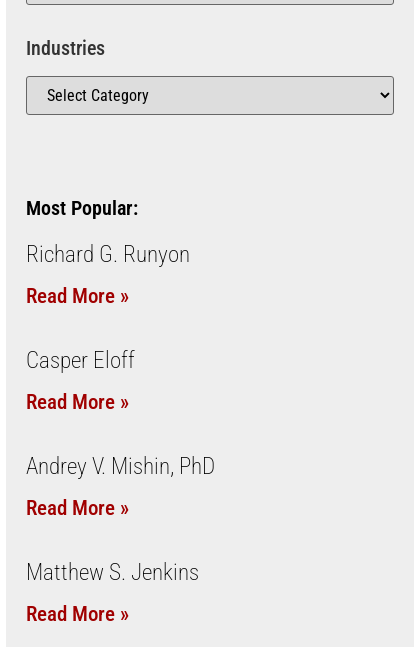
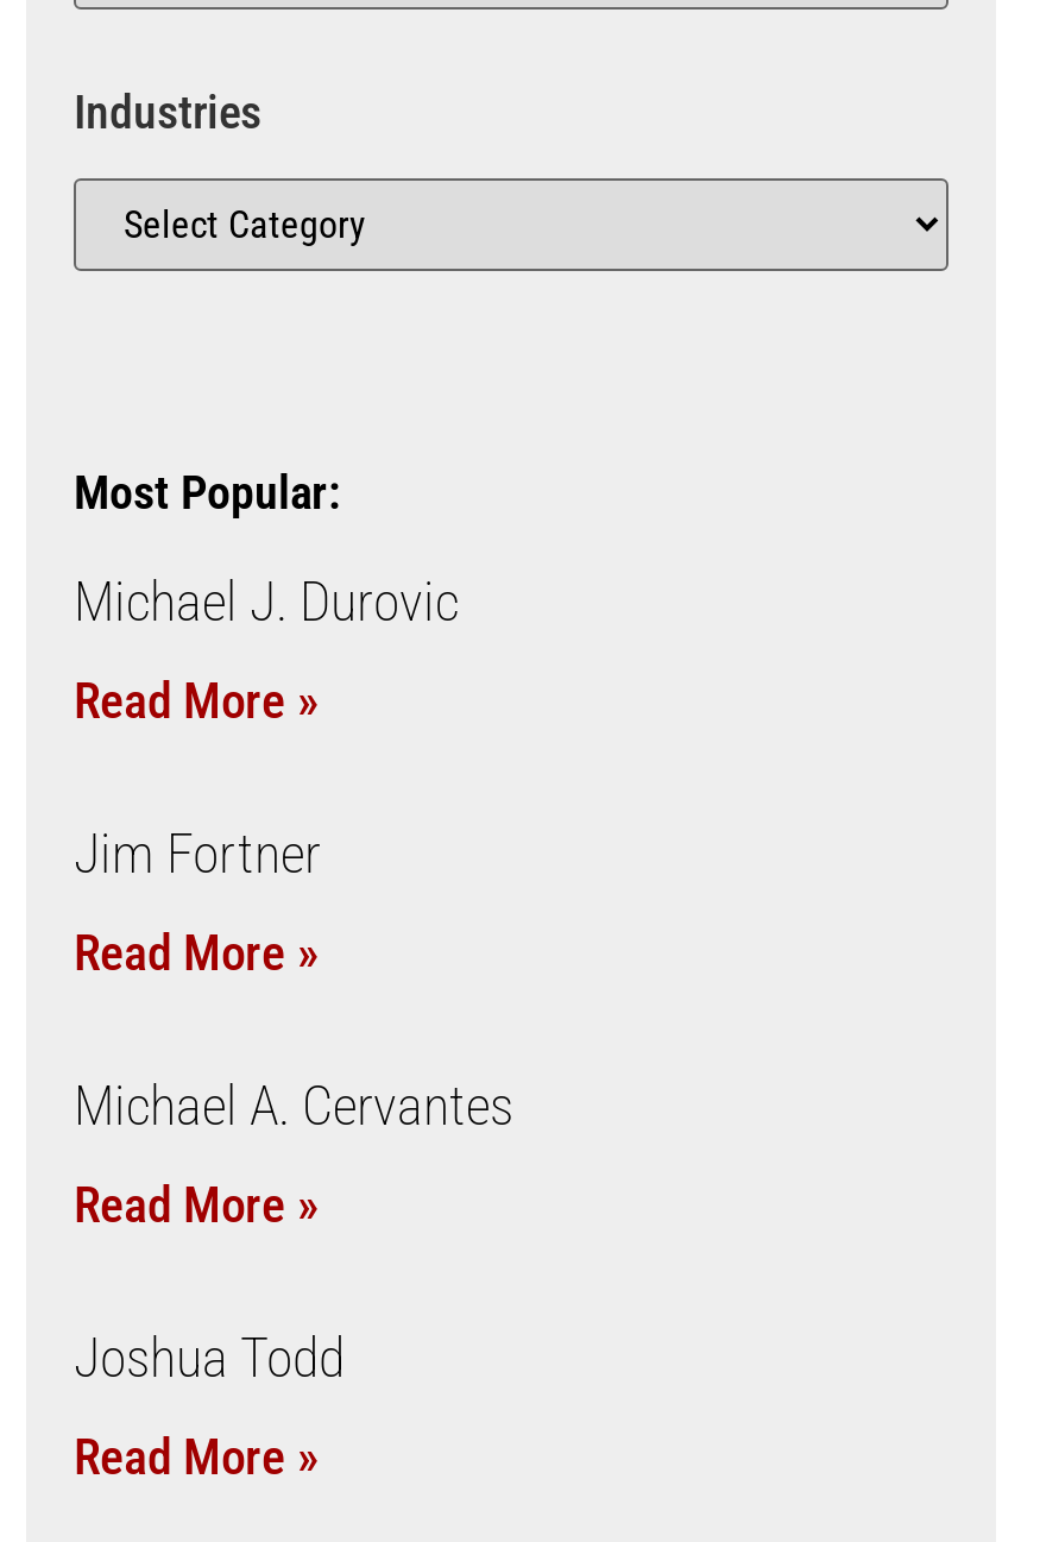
[26,241,190,268] Richard G. Runyon -> [74,571,459,635] Michael J. Durovic
[26,347,135,374] Casper Eloff -> [74,823,321,887] Jim Fortner
[26,453,215,480] Andrey V. Mishin, PhD -> [74,1075,513,1139] Michael A. Cervantes
[26,559,199,586] Matthew S. Jenkins -> [74,1327,345,1391] Joshua Todd

